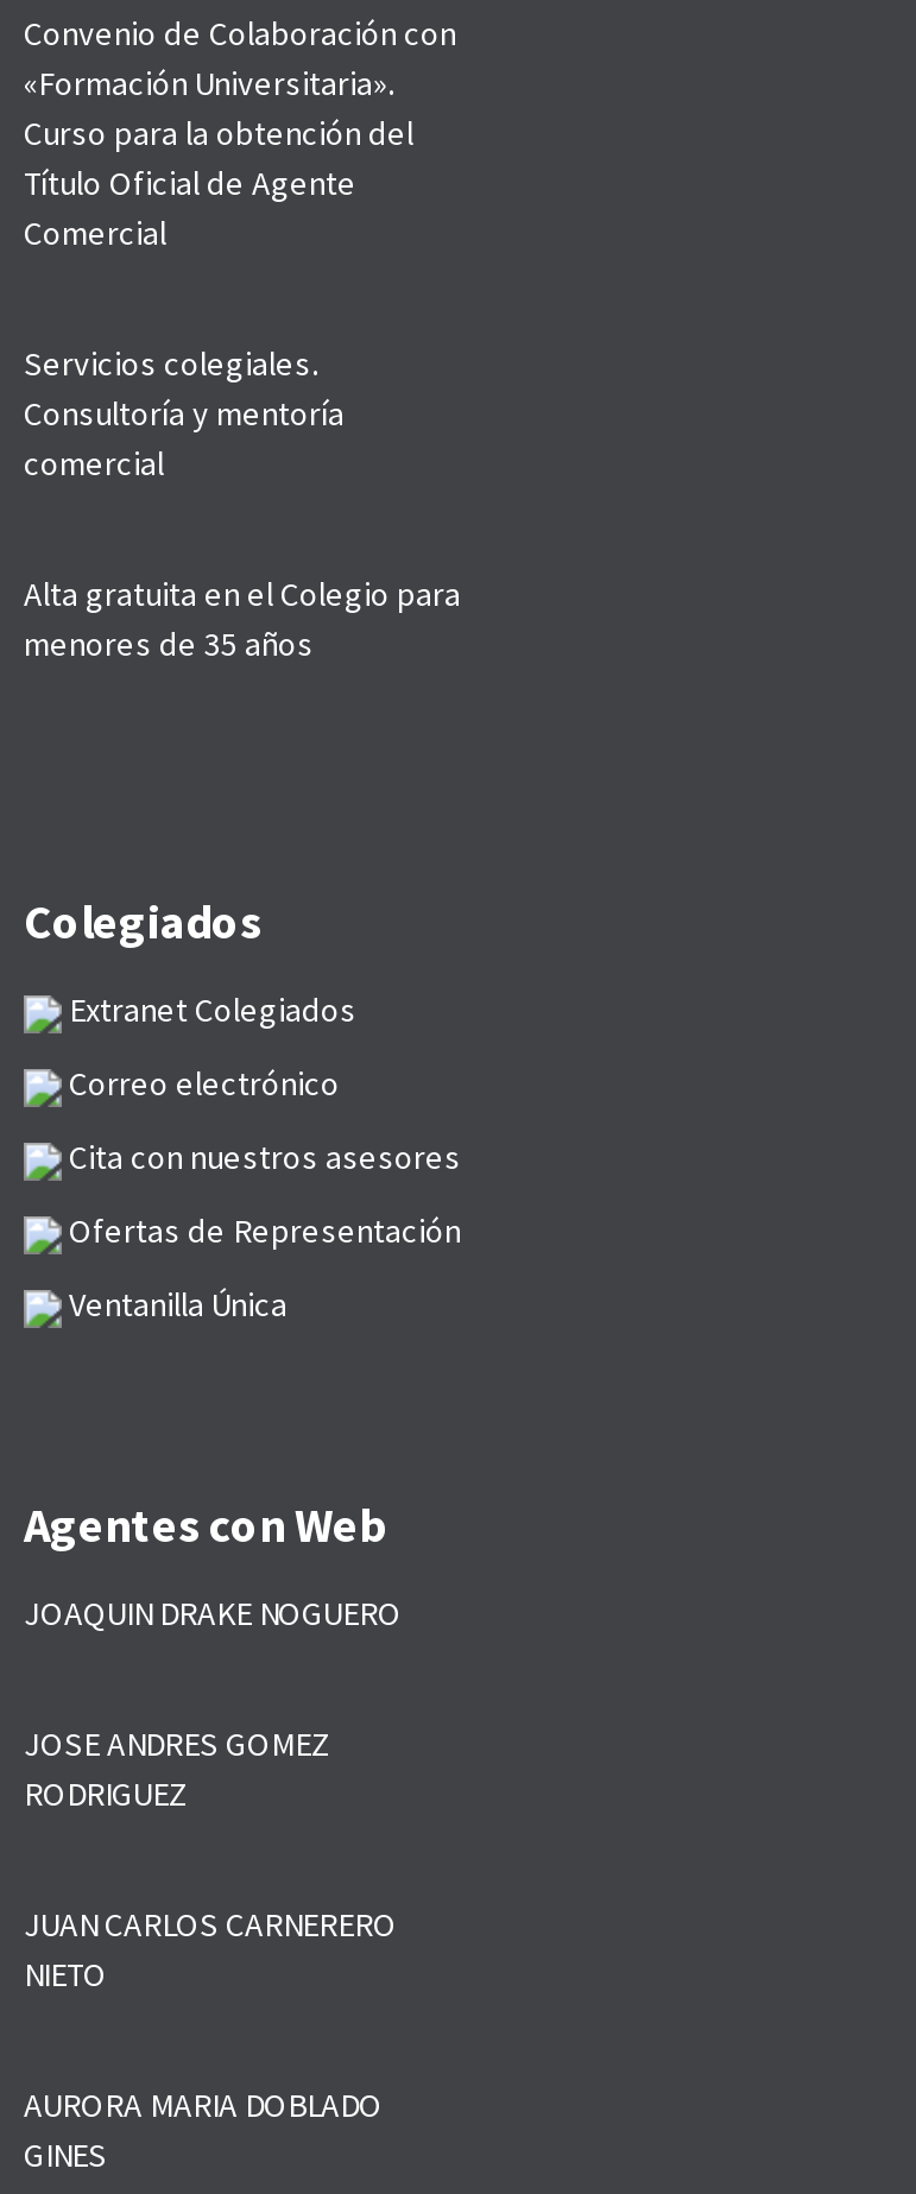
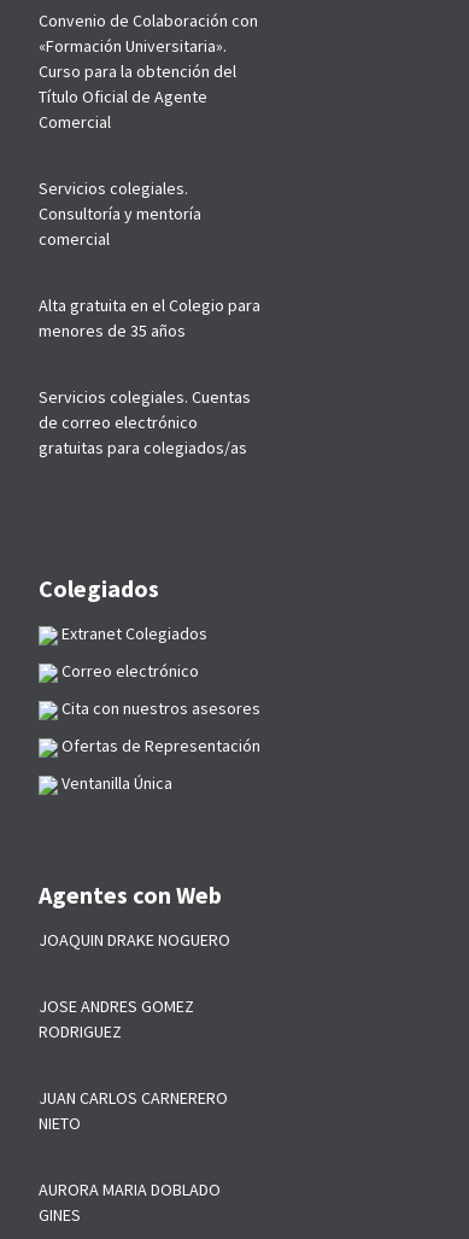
none -> [39,386,251,458] Servicios colegiales. Cuentas | de correo electrónico | gratuitas para colegiados/as

